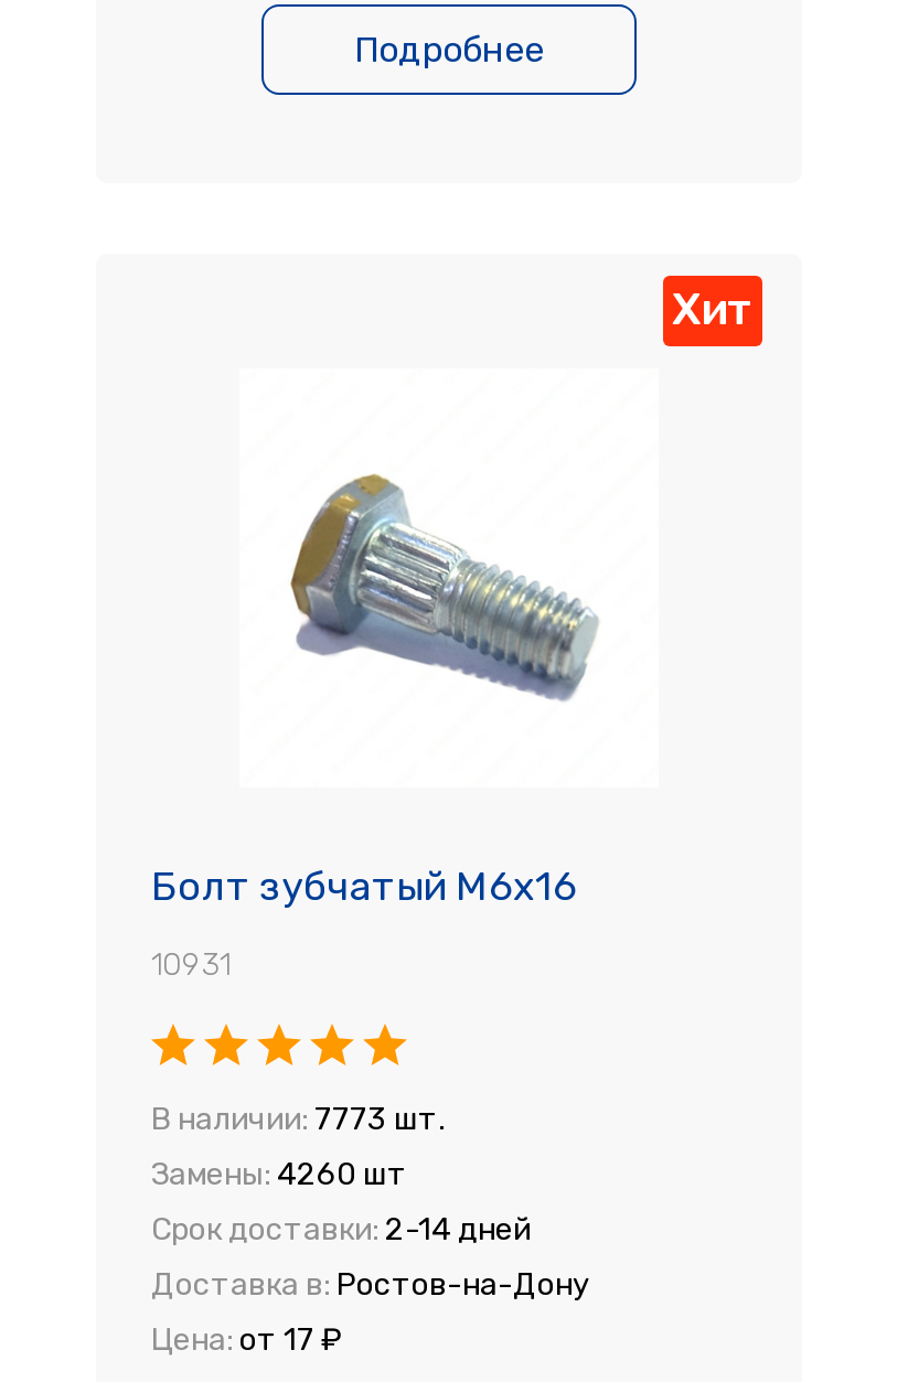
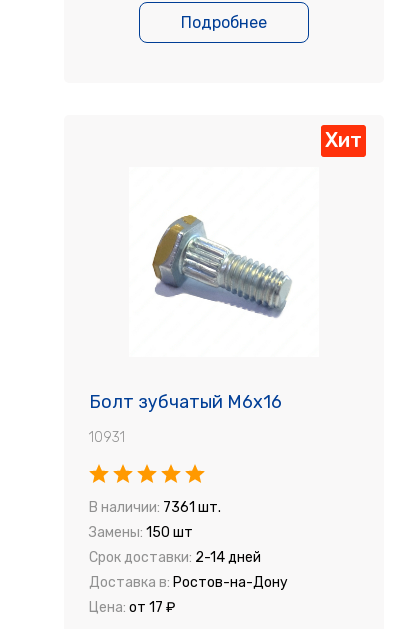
[151,1101,445,1138] В наличии: 7773 шт. -> [89,499,221,516] В наличии: 7361 шт.
[151,1156,407,1193] Замены: 4260 шт -> [89,524,193,541] Замены: 150 шт

